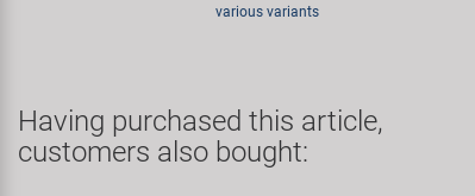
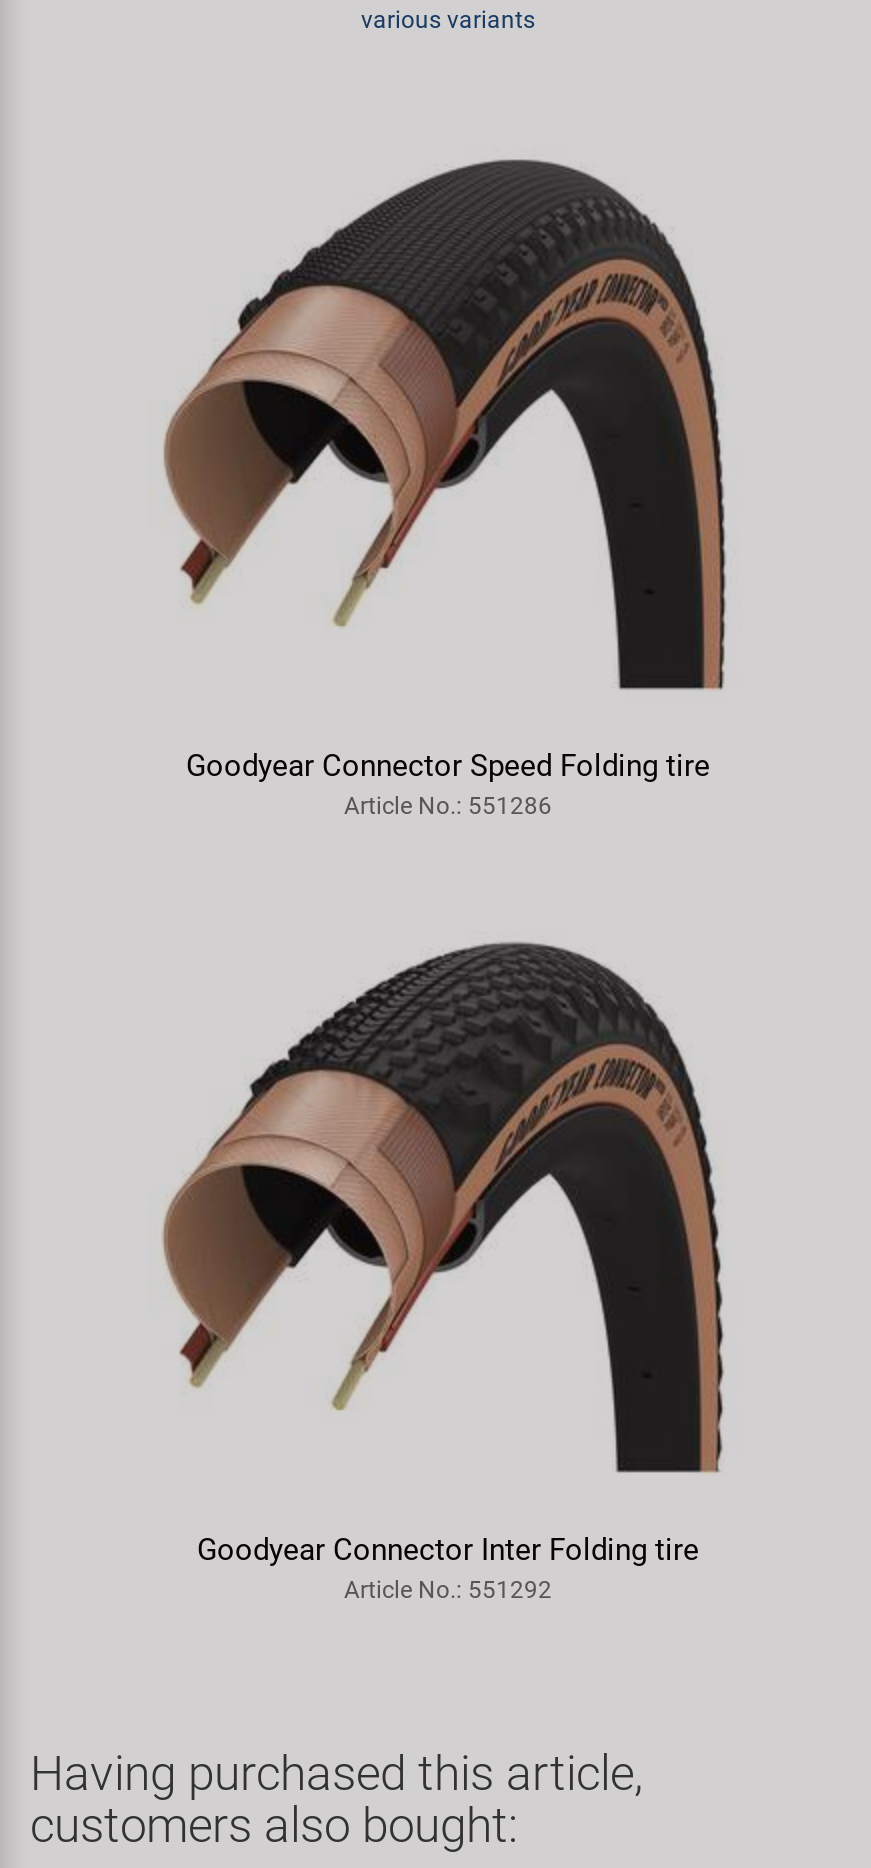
none -> [162,158,728,820] [image] | Goodyear Connector Speed Folding tire | Article No.: 551286
none -> [162,940,726,1604] [image] | Goodyear Connector Inter Folding tire | Article No.: 551292

